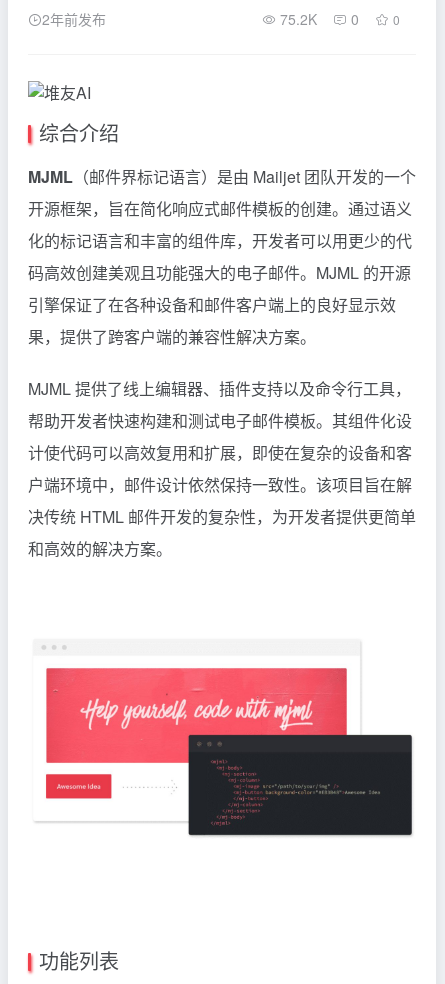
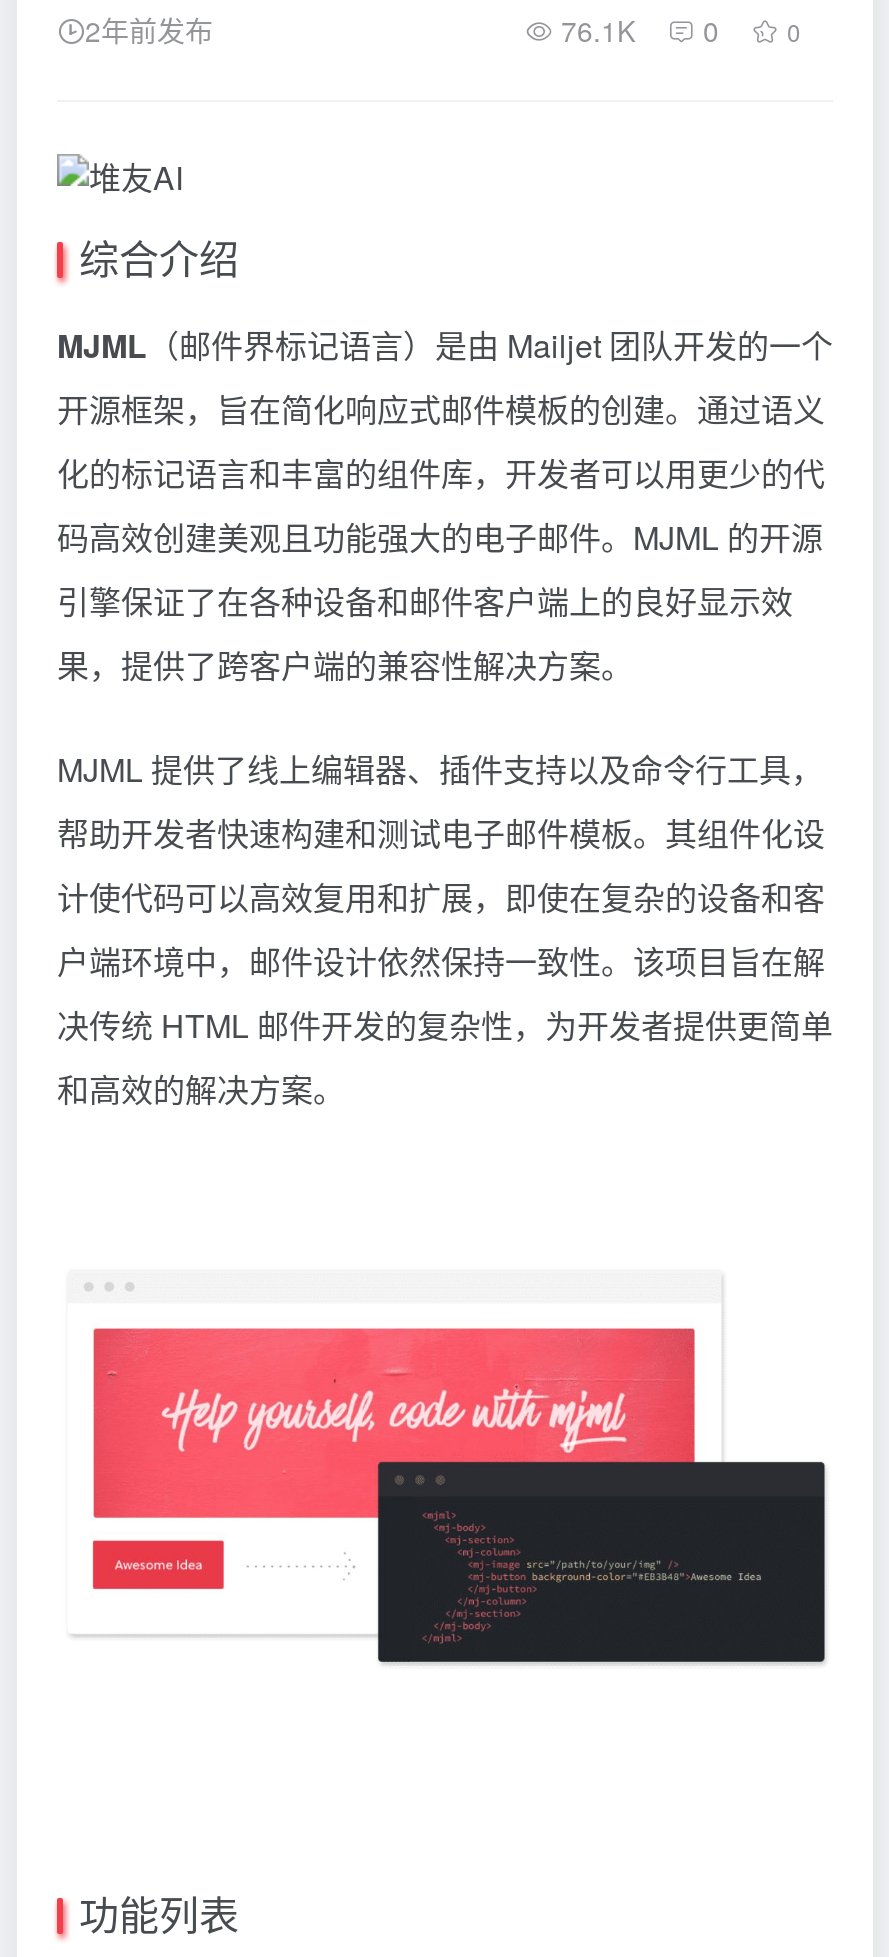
[276,9,400,29] 75.2K 0 0 -> [553,10,801,50] 76.1K 0 0

